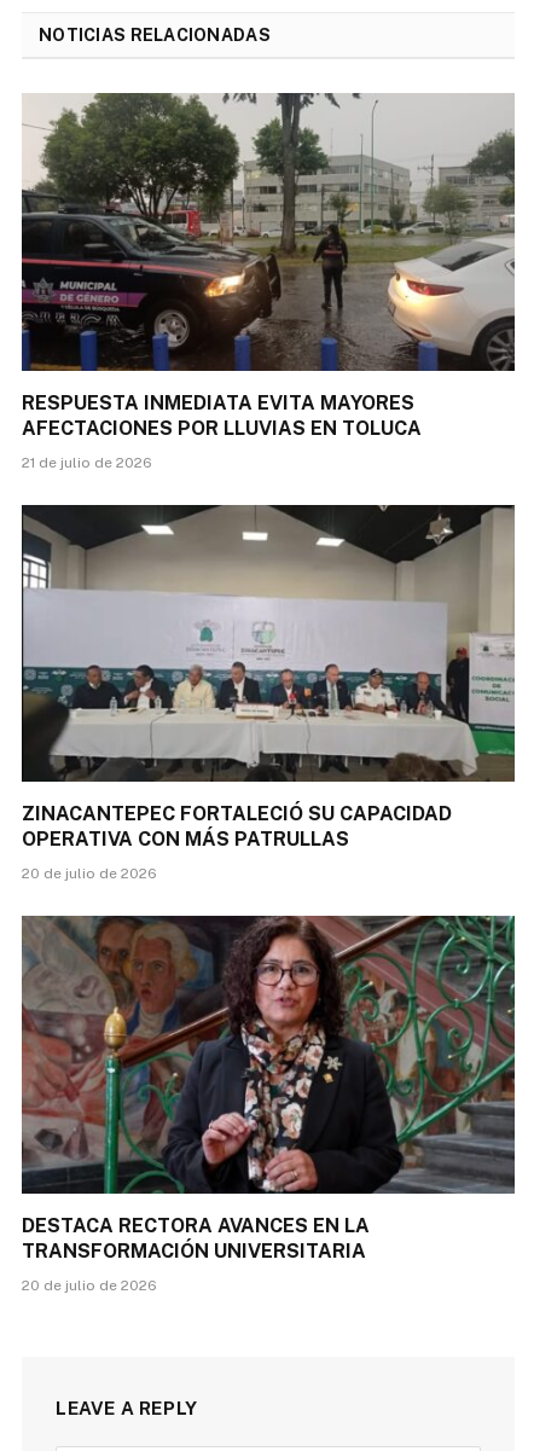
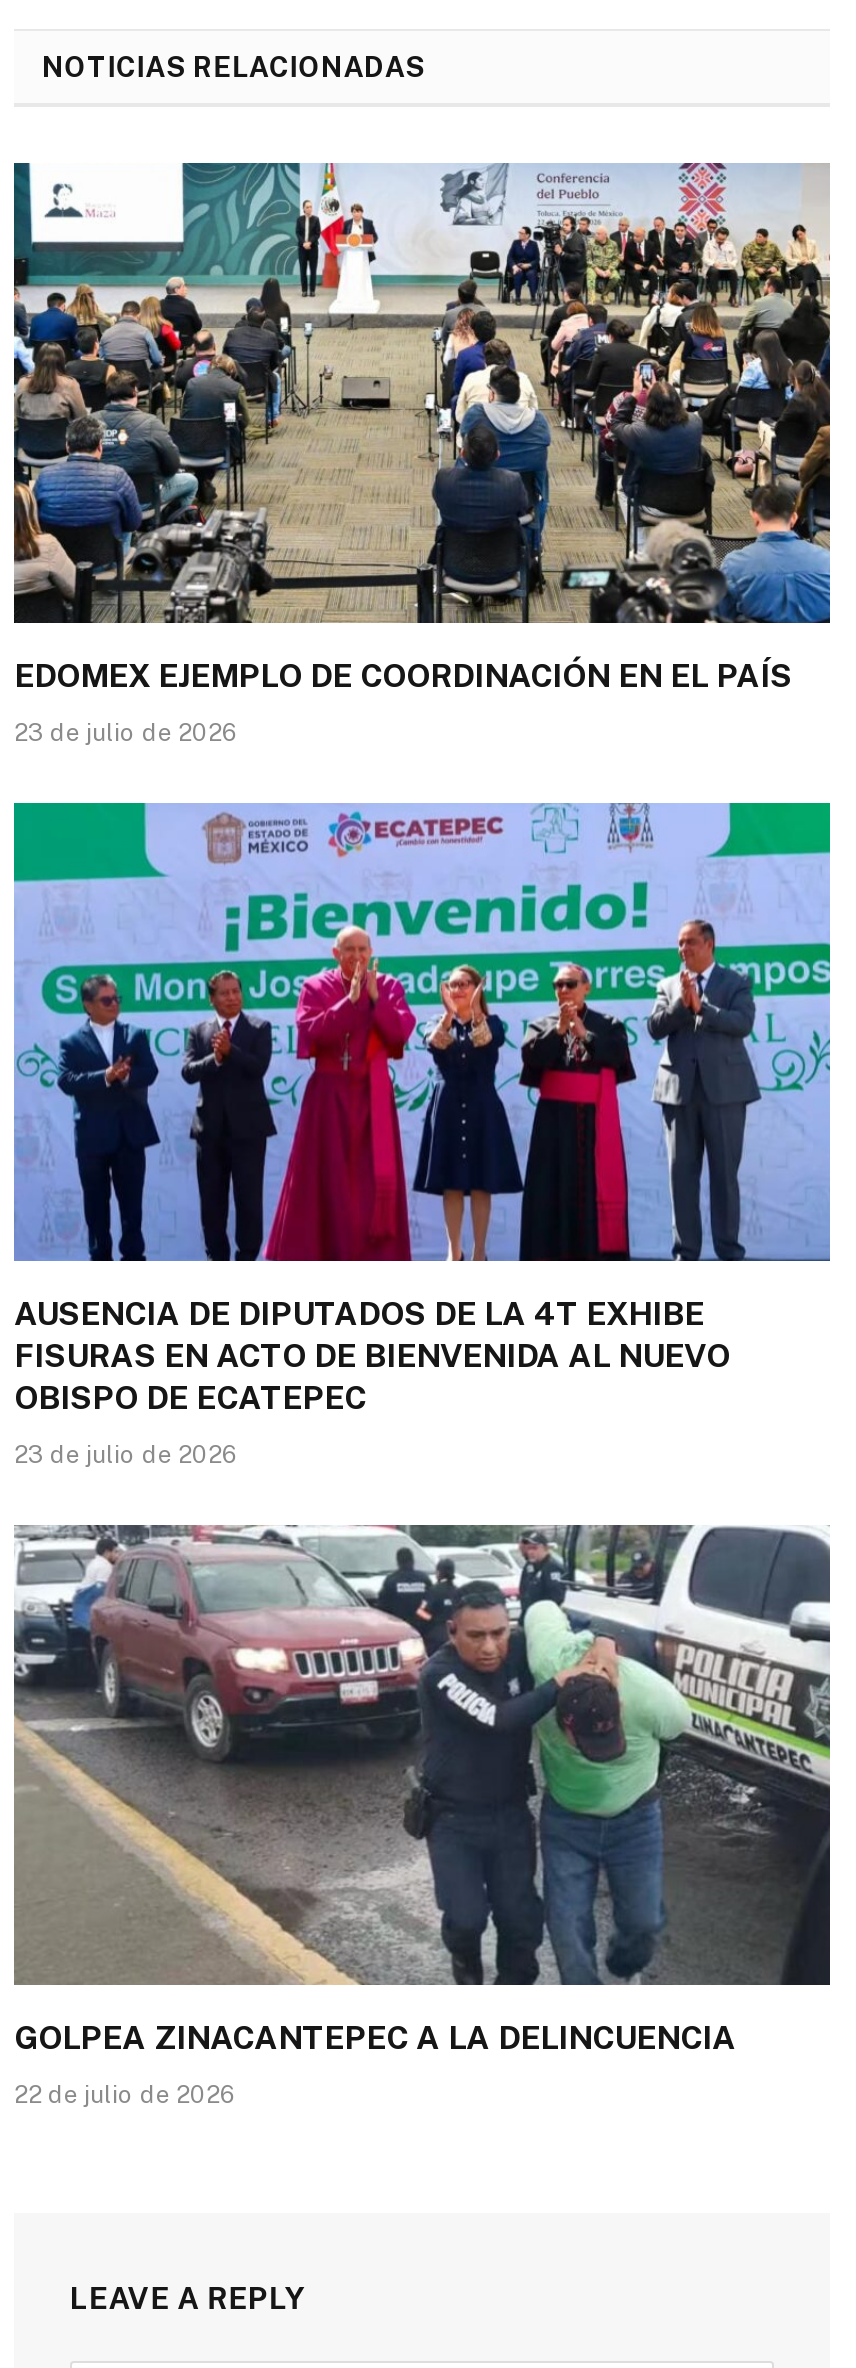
[22,92,516,439] [image] | RESPUESTA INMEDIATA EVITA MAYORES | AFECTACIONES POR LLUVIAS EN TOLUCA -> [12,161,832,694] [image] | EDOMEX EJEMPLO DE COORDINACIÓN EN EL PAÍS
[22,454,152,471] 21 de julio de 2026 -> [14,718,238,746] 23 de julio de 2026
[21,504,516,851] [image] | ZINACANTEPEC FORTALECIÓ SU CAPACIDAD | OPERATIVA CON MÁS PATRULLAS -> [12,801,832,1417] [image] | AUSENCIA DE DIPUTADOS DE LA 4T EXHIBE | FISURAS EN ACTO DE BIENVENIDA AL NUEVO | OBISPO DE ECATEPEC
[22,865,157,882] 20 de julio de 2026 -> [14,1441,238,1469] 23 de julio de 2026
[21,915,516,1262] [image] | DESTACA RECTORA AVANCES EN LA | TRANSFORMACIÓN UNIVERSITARIA -> [14,1523,830,2056] [image] | GOLPEA ZINACANTEPEC A LA DELINCUENCIA
[22,1277,157,1294] 20 de julio de 2026 -> [14,2080,236,2108] 22 de julio de 2026

